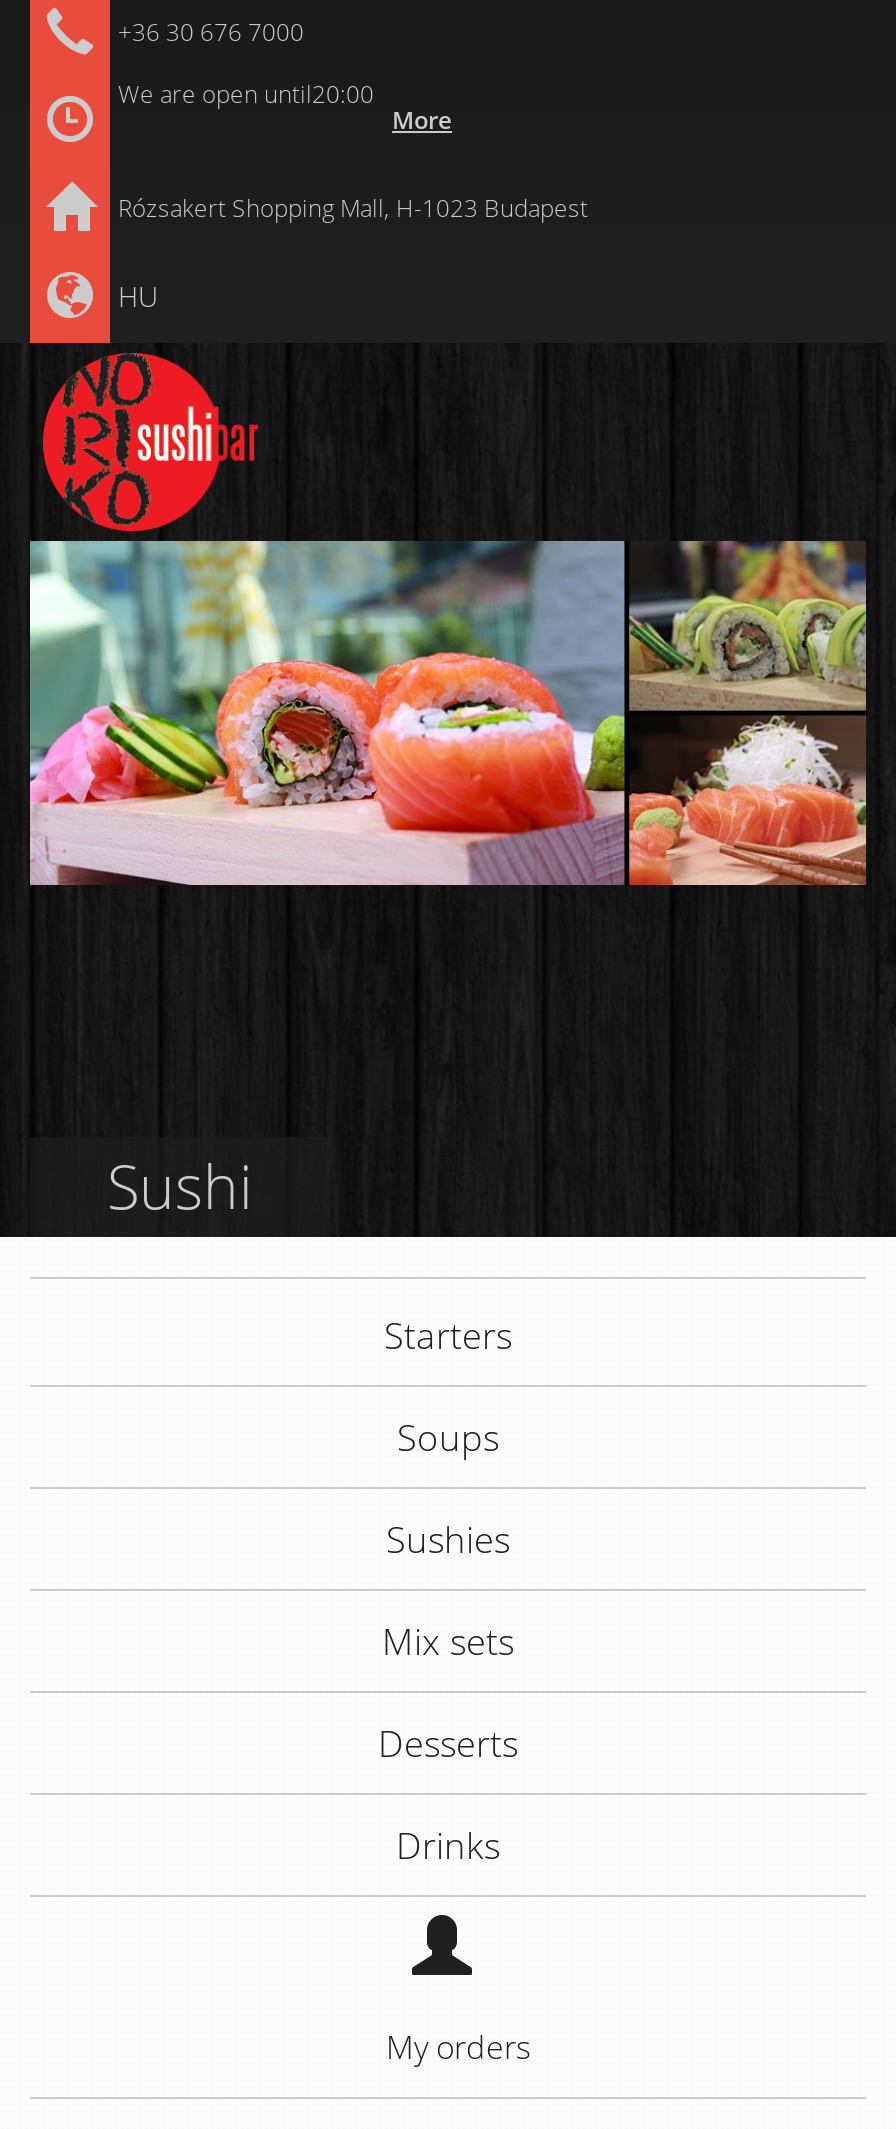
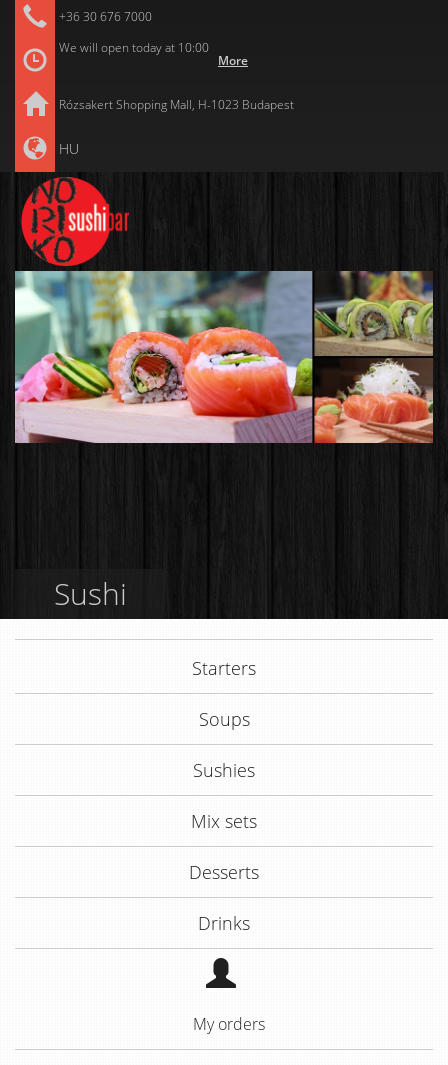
[118,77,380,111] We are open until20:00 -> [59,39,209,56] We will open today at 10:00

